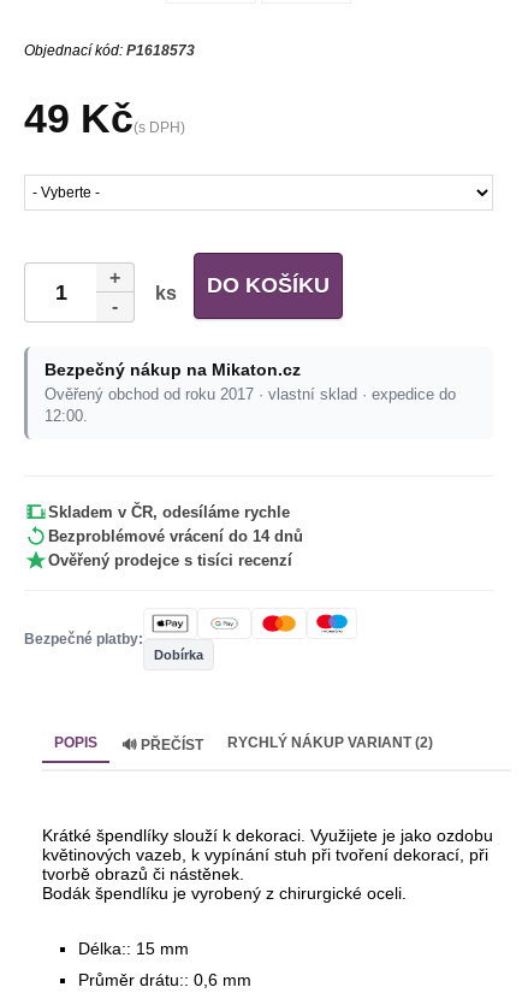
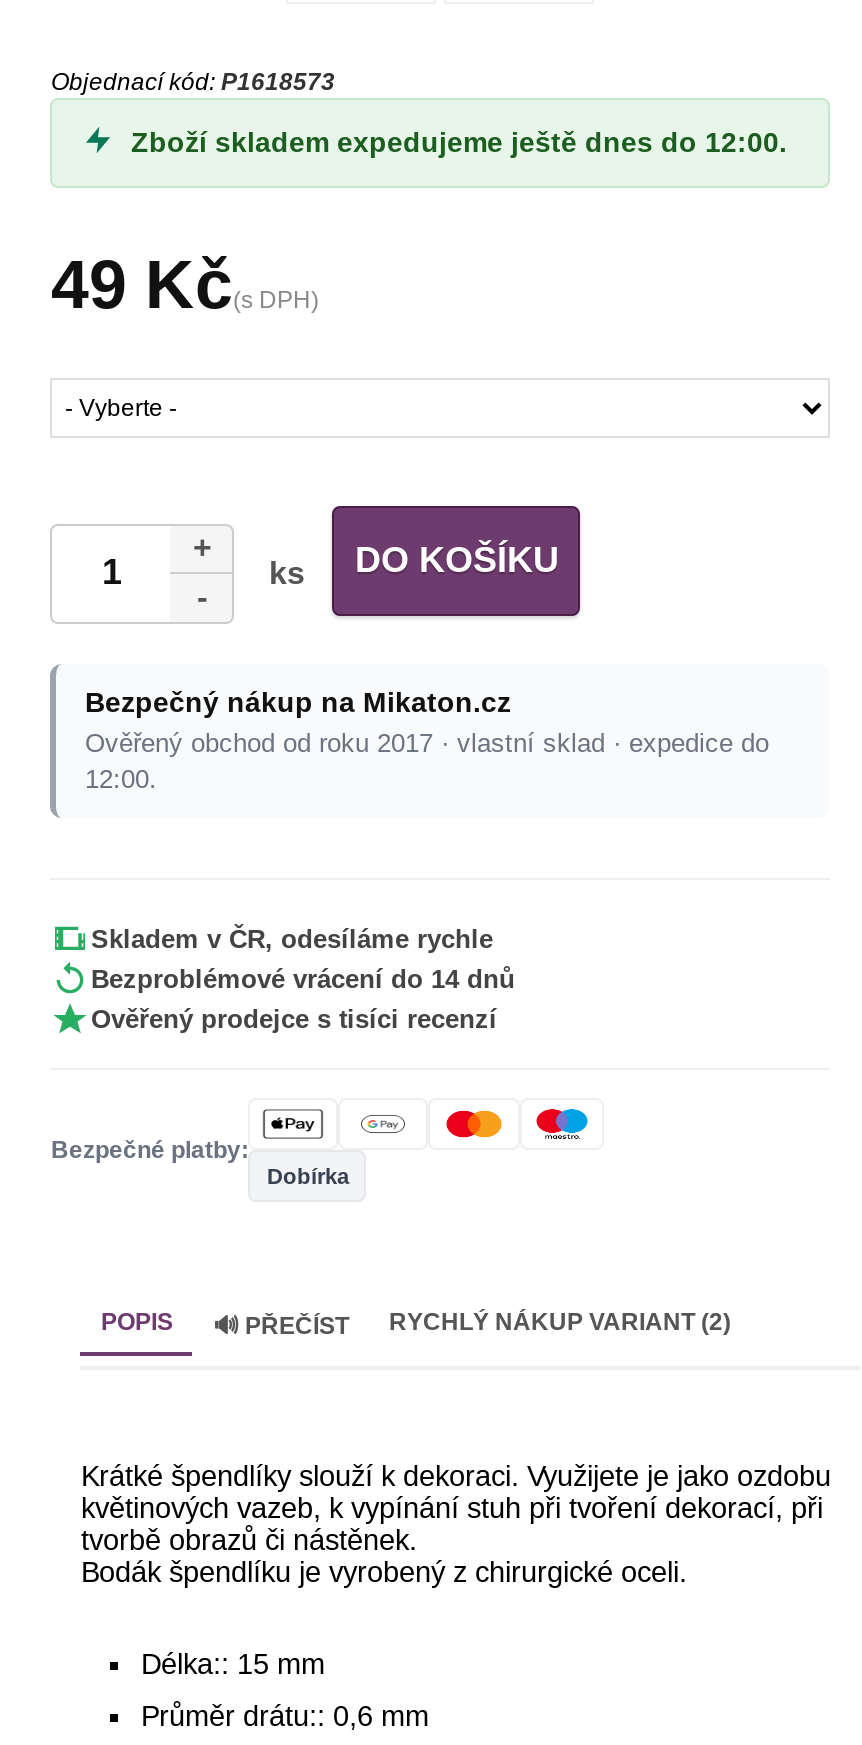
none -> [131,126,787,158] Zboží skladem expedujeme ještě dnes do 12:00.

